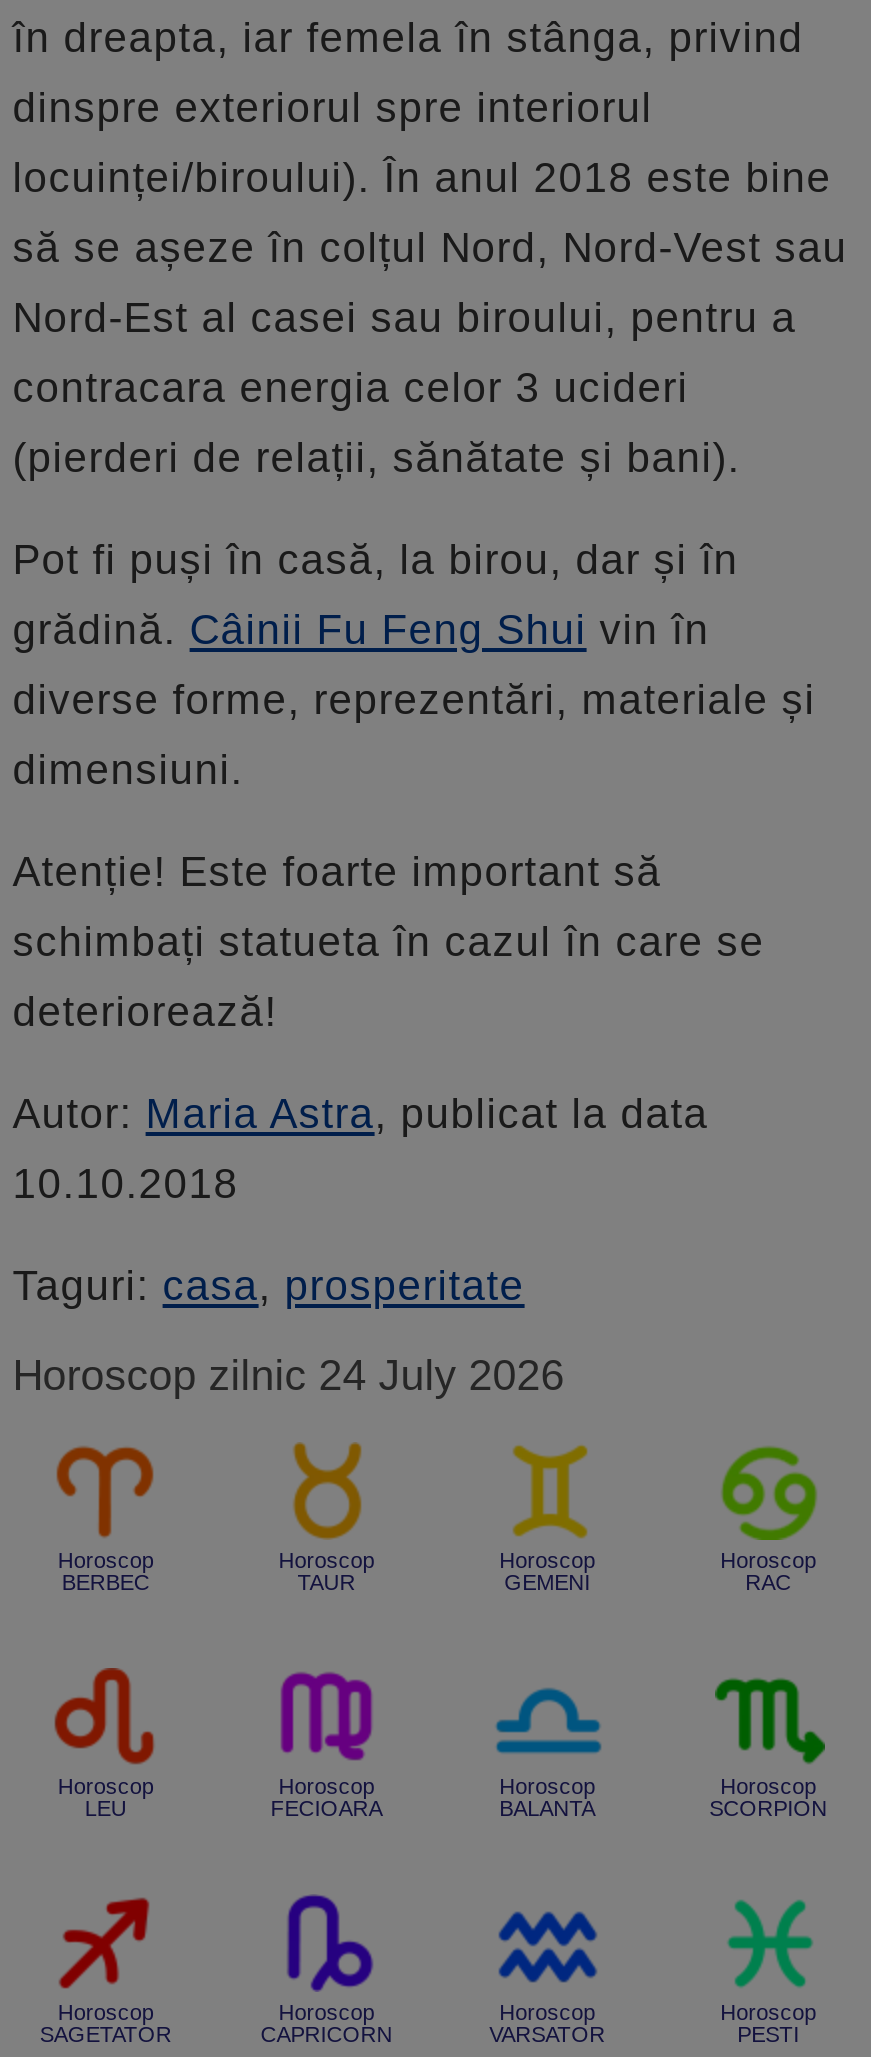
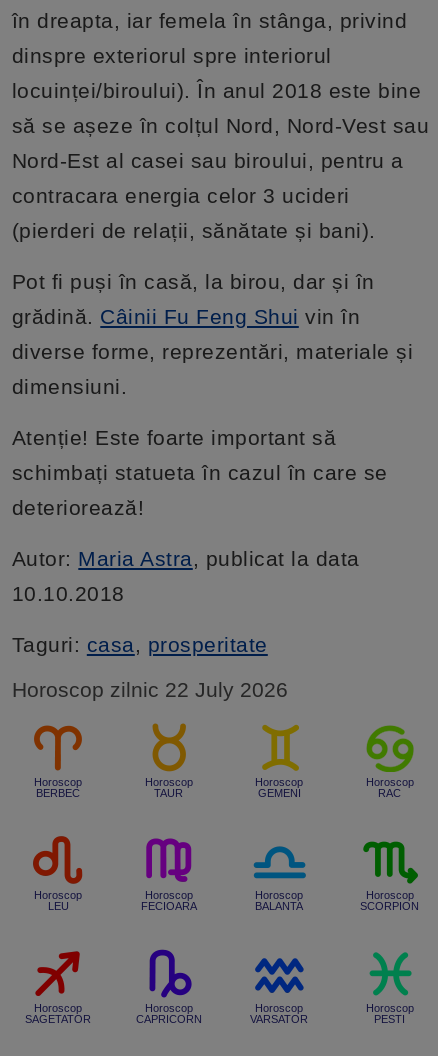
[13,1352,565,1400] Horoscop zilnic 24 July 2026 -> [12,678,288,702] Horoscop zilnic 22 July 2026

